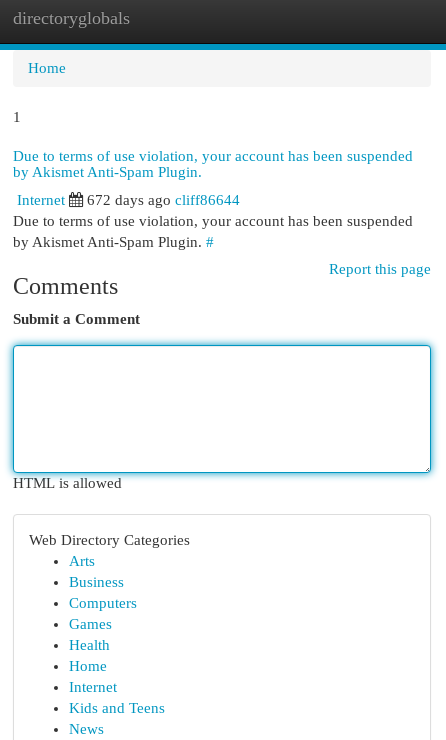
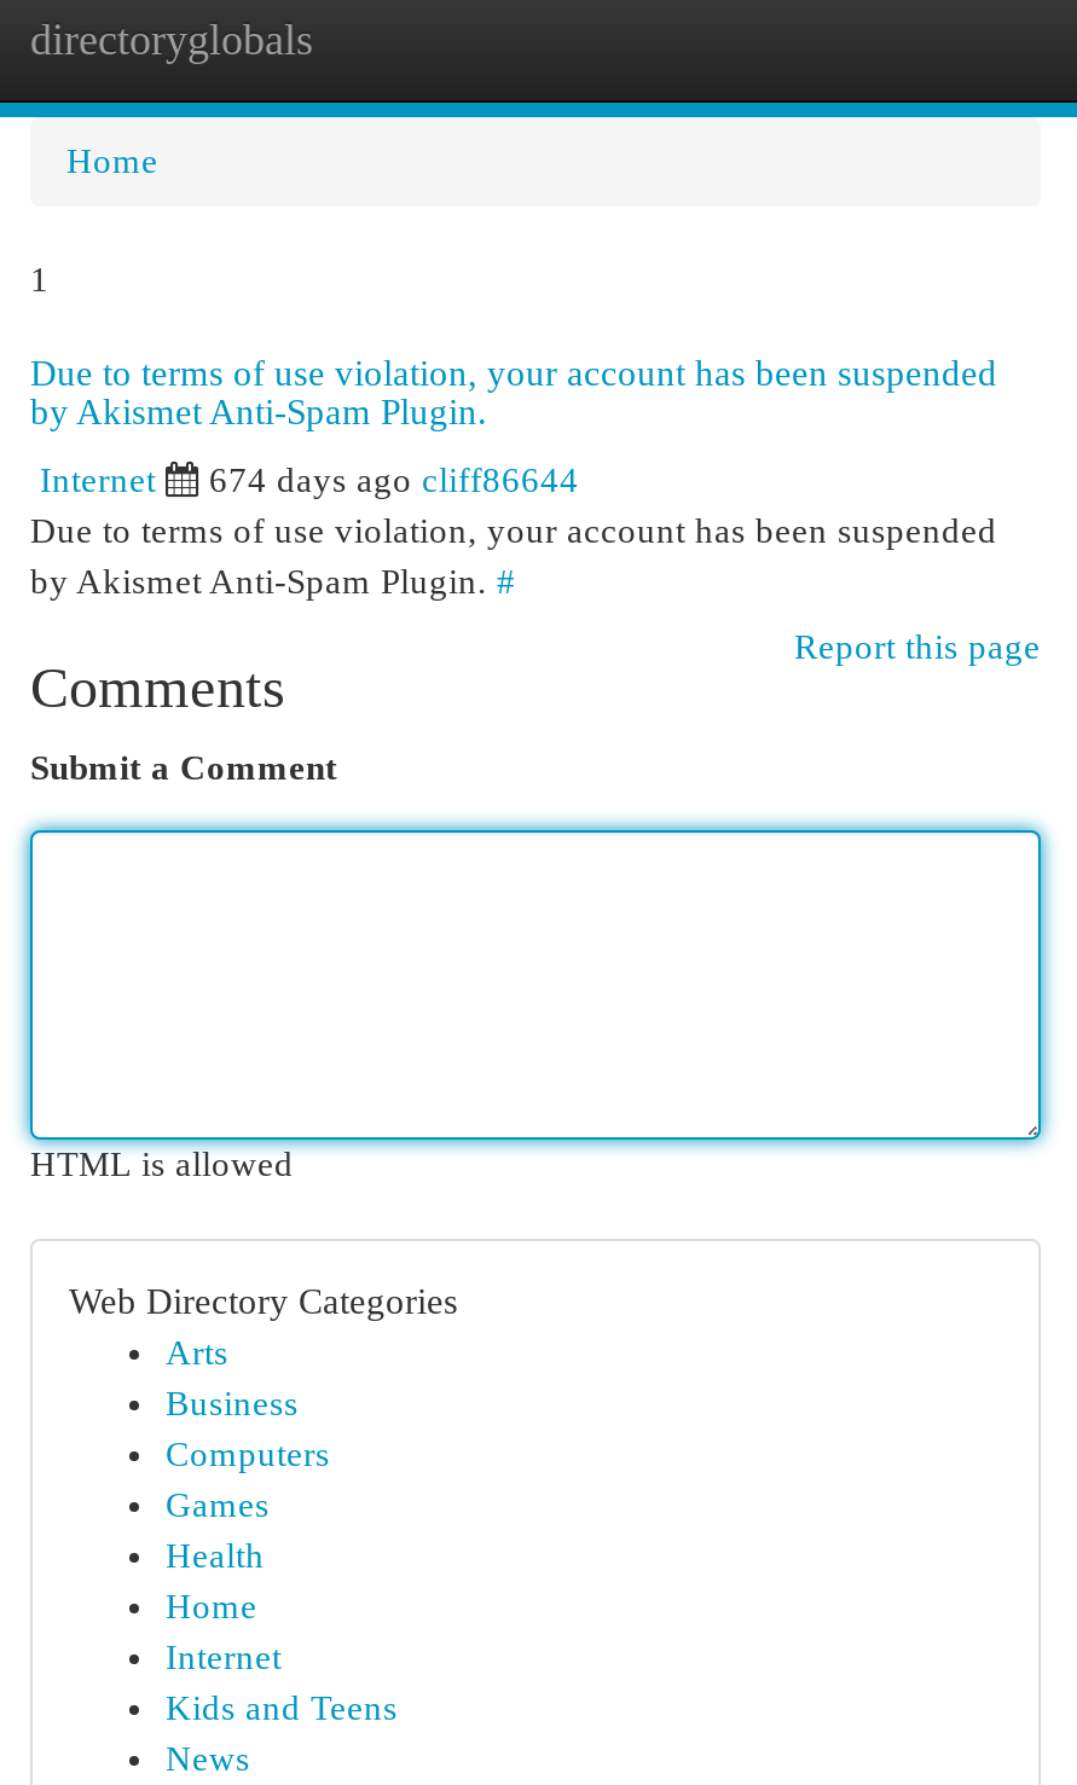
[87,192,240,208] 672 days ago cliff86644 -> [209,460,579,499] 674 days ago cliff86644

